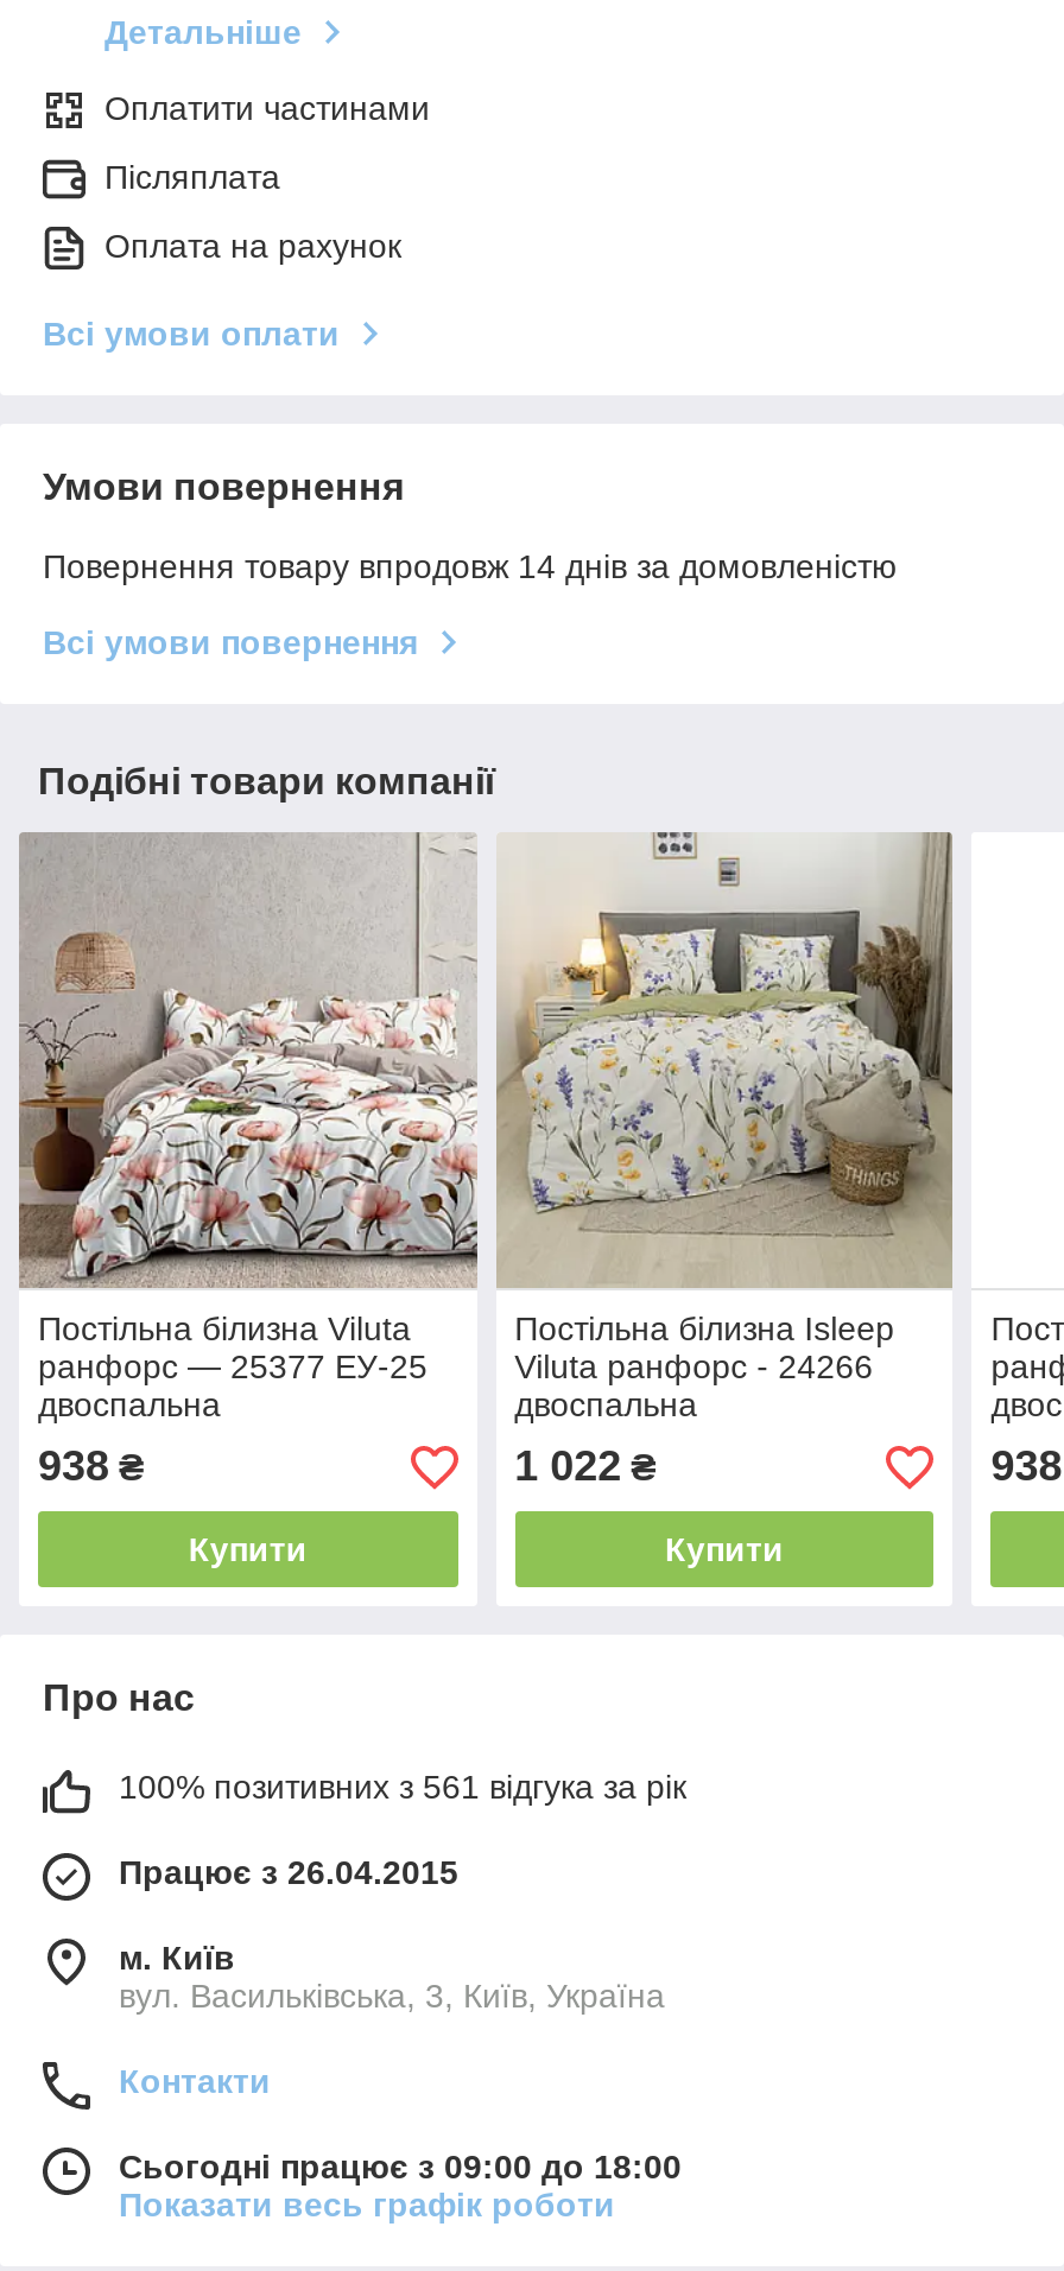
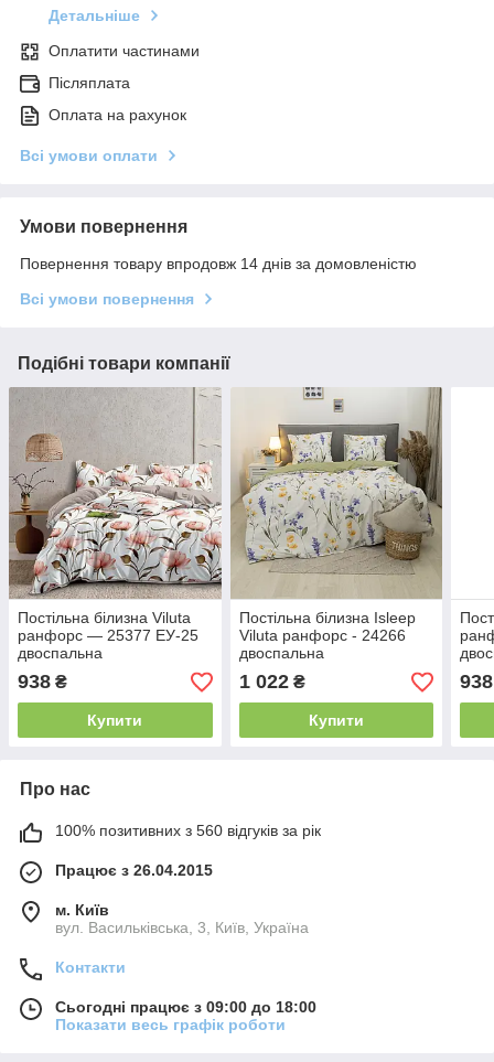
[119,1769,686,1807] 100% позитивних з 561 відгука за рік -> [55,822,321,840] 100% позитивних з 560 відгуків за рік

